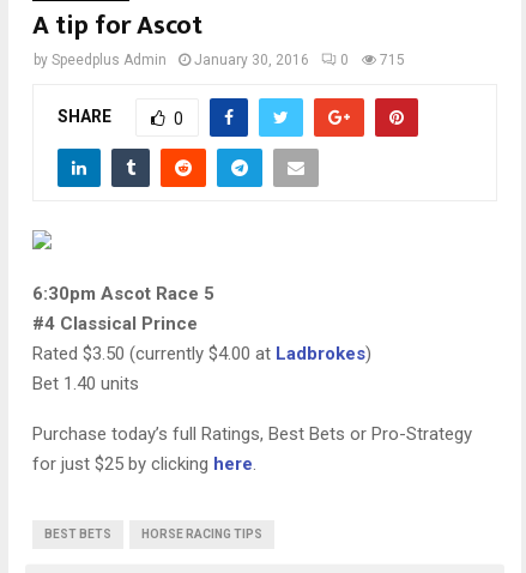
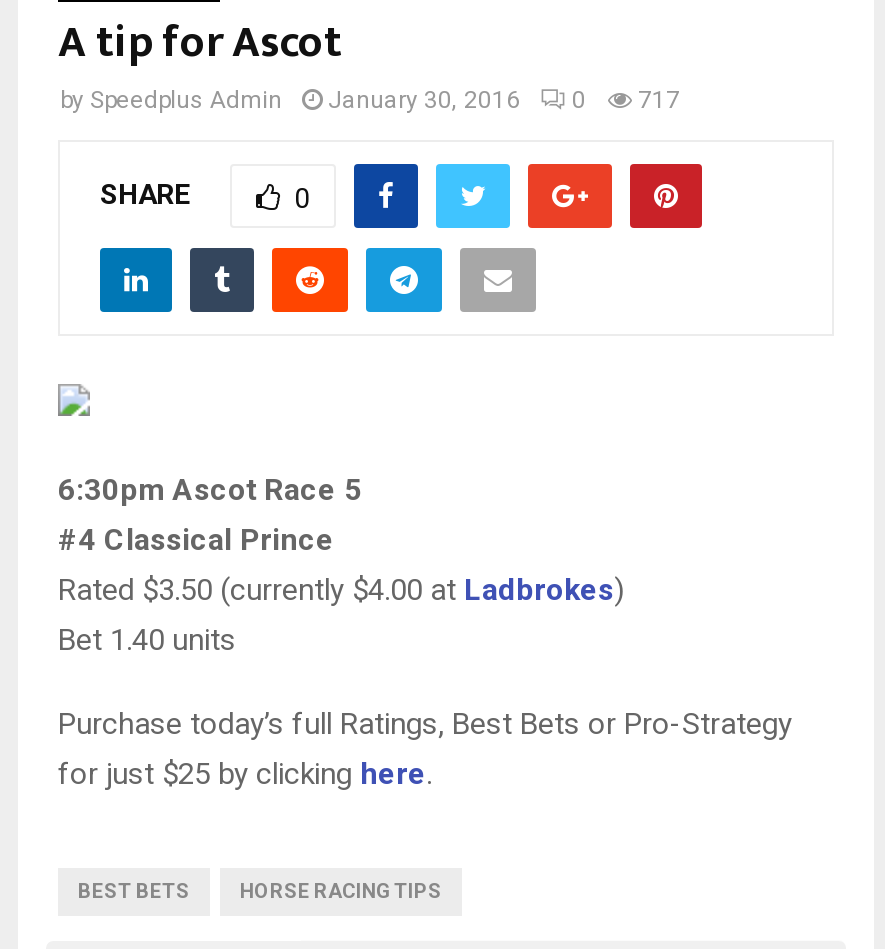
[34,52,405,68] by Speedplus Admin January 30, 2016 0 715 -> [60,86,680,114] by Speedplus Admin January 30, 2016 0 717

